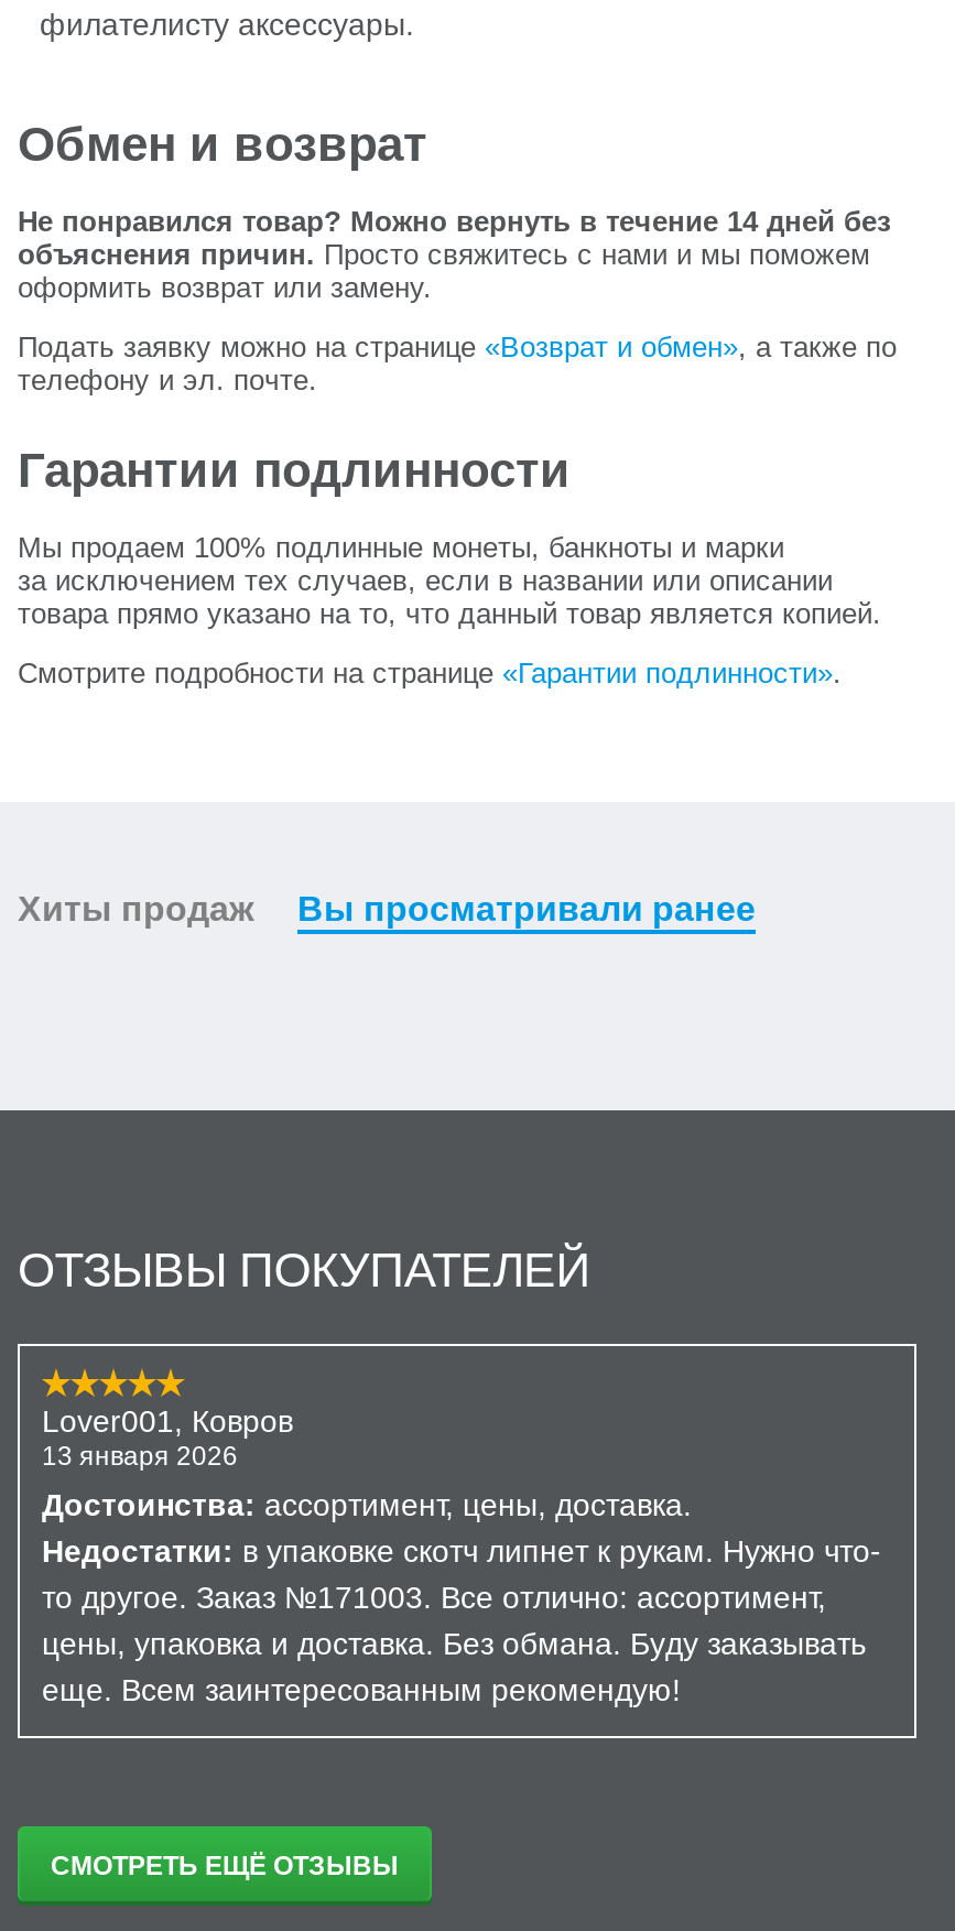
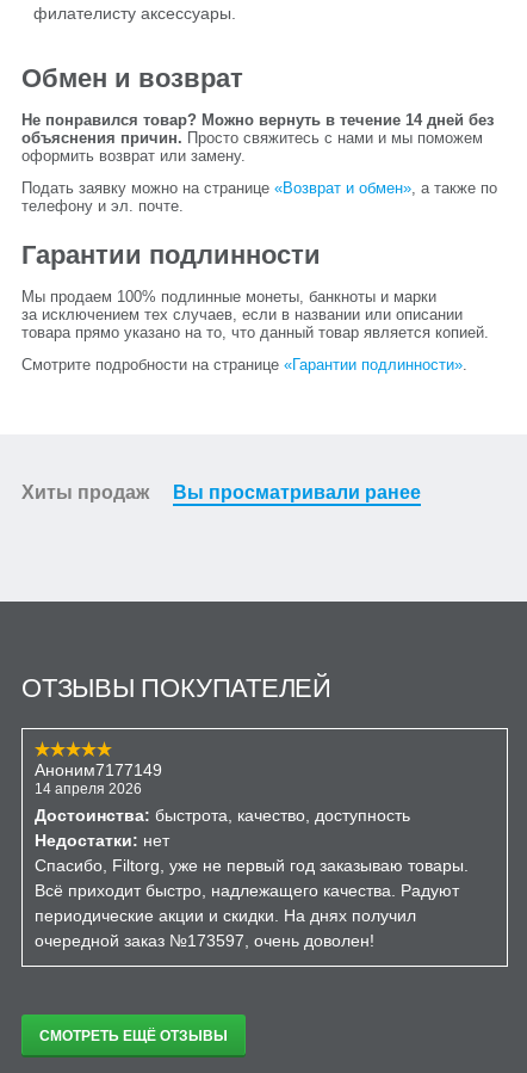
[42,1403,881,1707] Lover001, Ковров | 13 января 2026 | Достоинства: ассортимент, цены, доставка. | Недостатки: в упаковке скотч липнет к рукам. Нужно что- | то другое. Заказ №171003. Все отлично: ассортимент, | цены, упаковка и доставка. Без обмана. Буду заказывать | еще. Всем заинтересованным рекомендую! -> [35,760,469,950] Аноним7177149 | 14 апреля 2026 | Достоинства: быстрота, качество, доступность | Недостатки: нет | Спасибо, Filtorg, уже не первый год заказываю товары. | Всё приходит быстро, надлежащего качества. Радуют | периодические акции и скидки. На днях получил | очередной заказ №173597, очень доволен!

